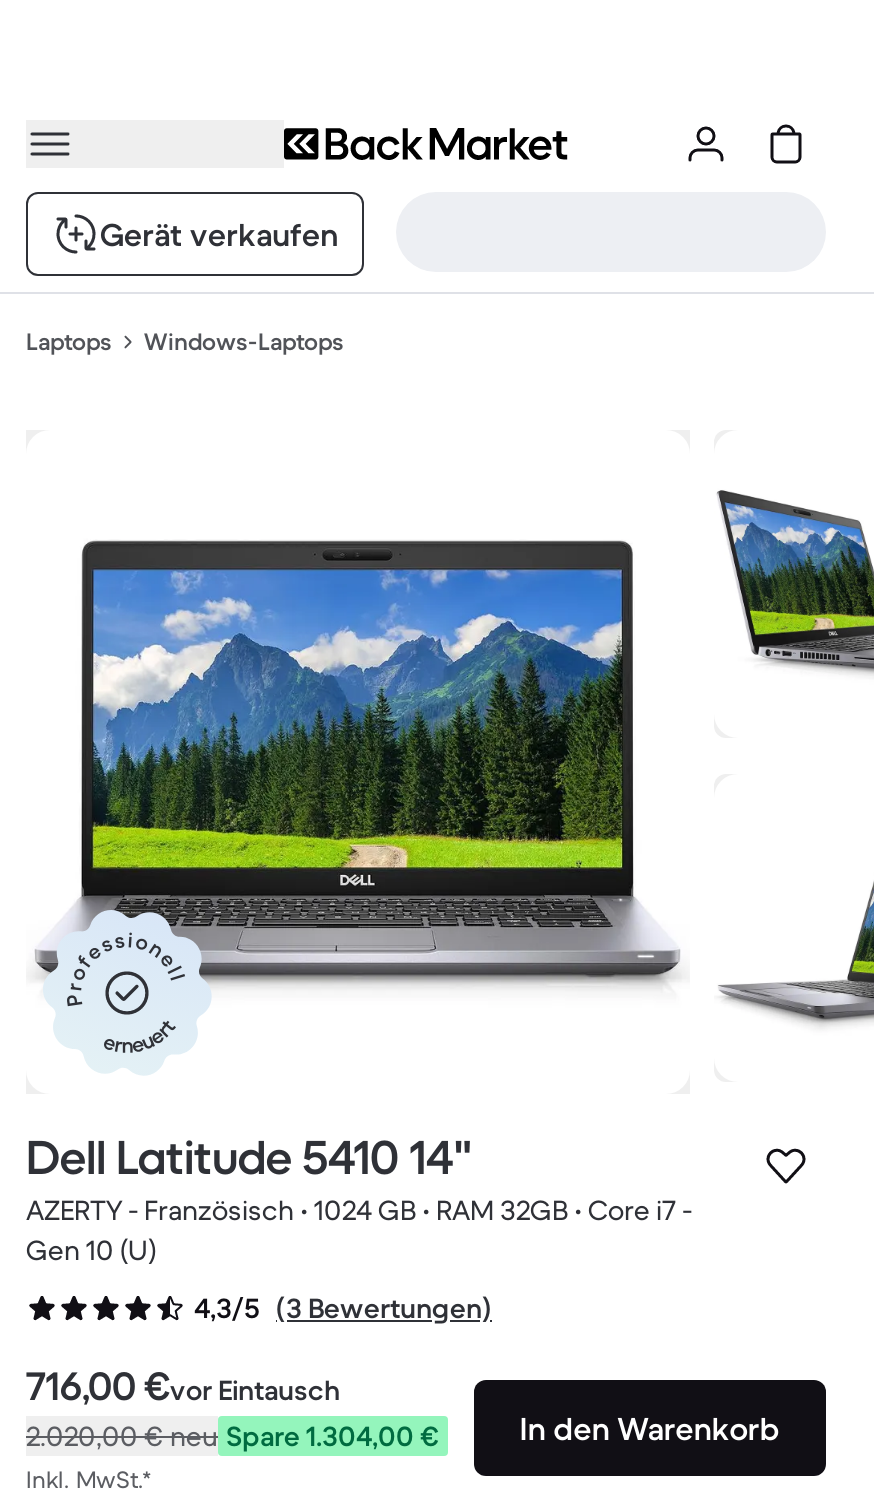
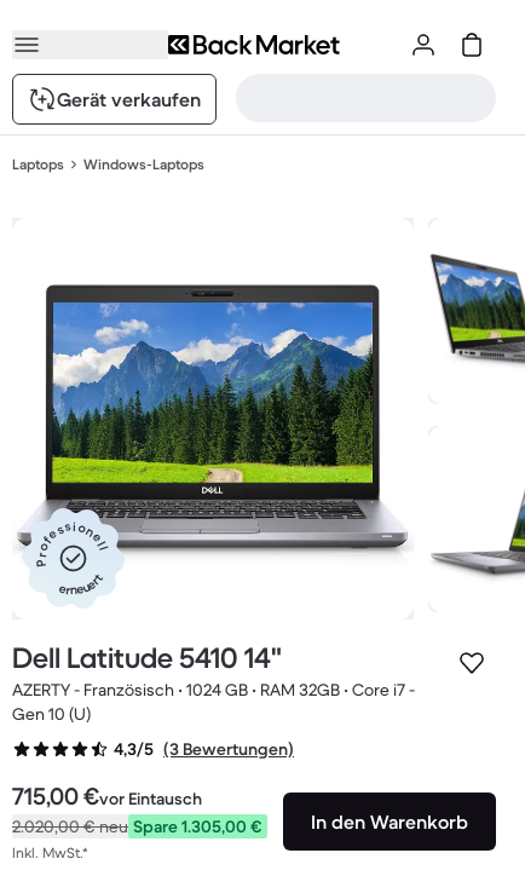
[26,1363,340,1413] 716,00 €vor Eintausch -> [12,782,202,812] 715,00 €vor Eintausch
[26,1419,440,1455] 2.020,00 €neu Spare 1.304,00 € -> [12,816,262,838] 2.020,00 €neu Spare 1.305,00 €

